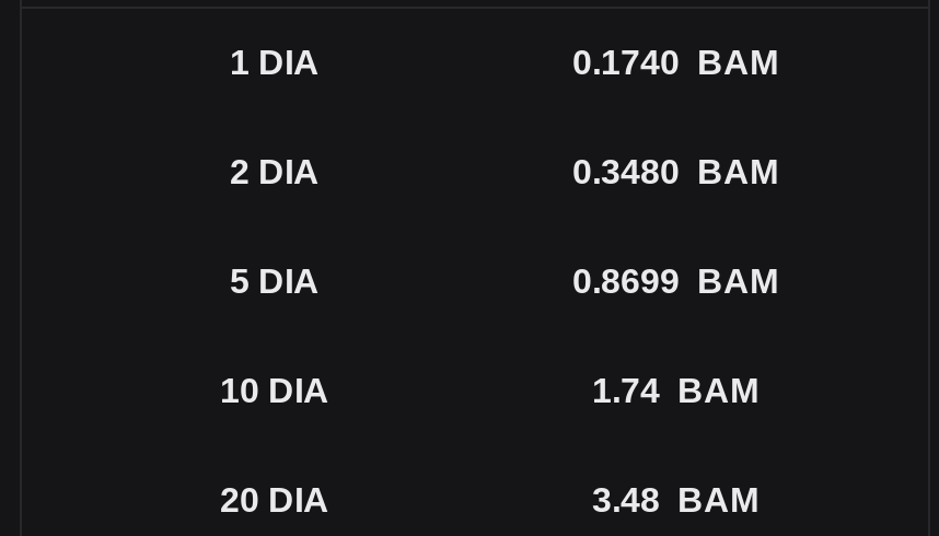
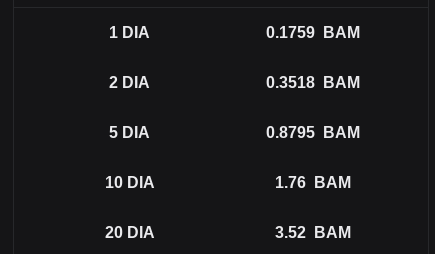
[572,44,778,81] 0.1740 BAM -> [265,24,359,41] 0.1759 BAM
[572,153,778,190] 0.3480 BAM -> [265,74,359,91] 0.3518 BAM
[572,263,778,300] 0.8699 BAM -> [265,124,359,141] 0.8795 BAM
[592,372,758,409] 1.74 BAM -> [274,174,350,191] 1.76 BAM
[592,481,758,518] 3.48 BAM -> [274,224,350,241] 3.52 BAM

